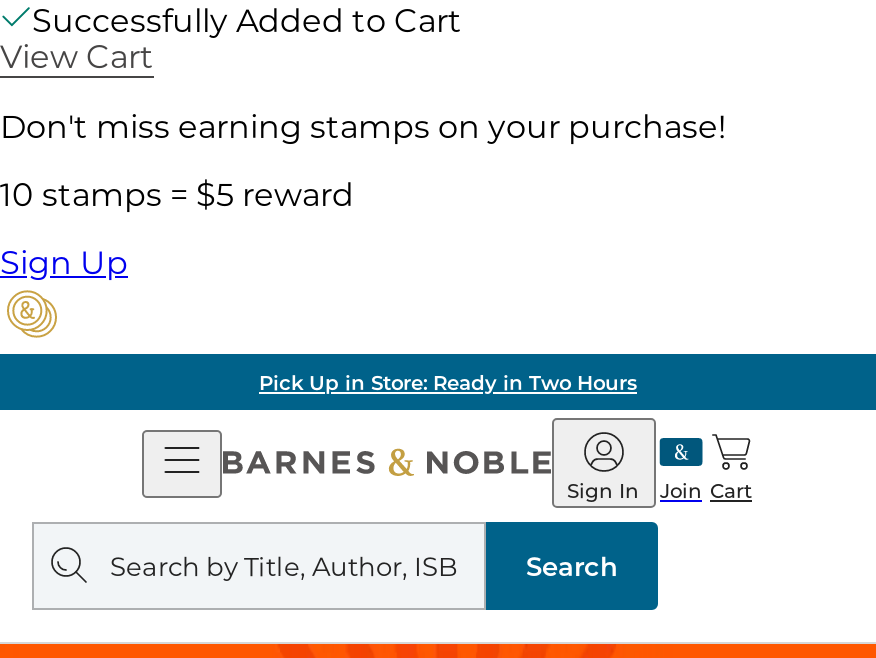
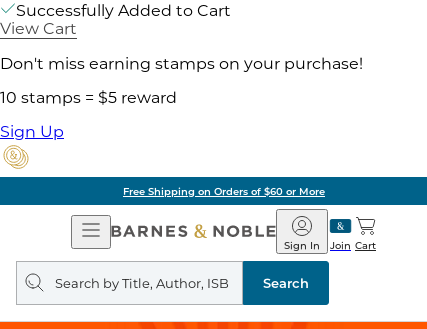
[259,369,637,395] Pick Up in Store: Ready in Two Hours -> [123,184,325,197] Free Shipping on Orders of $60 or More

